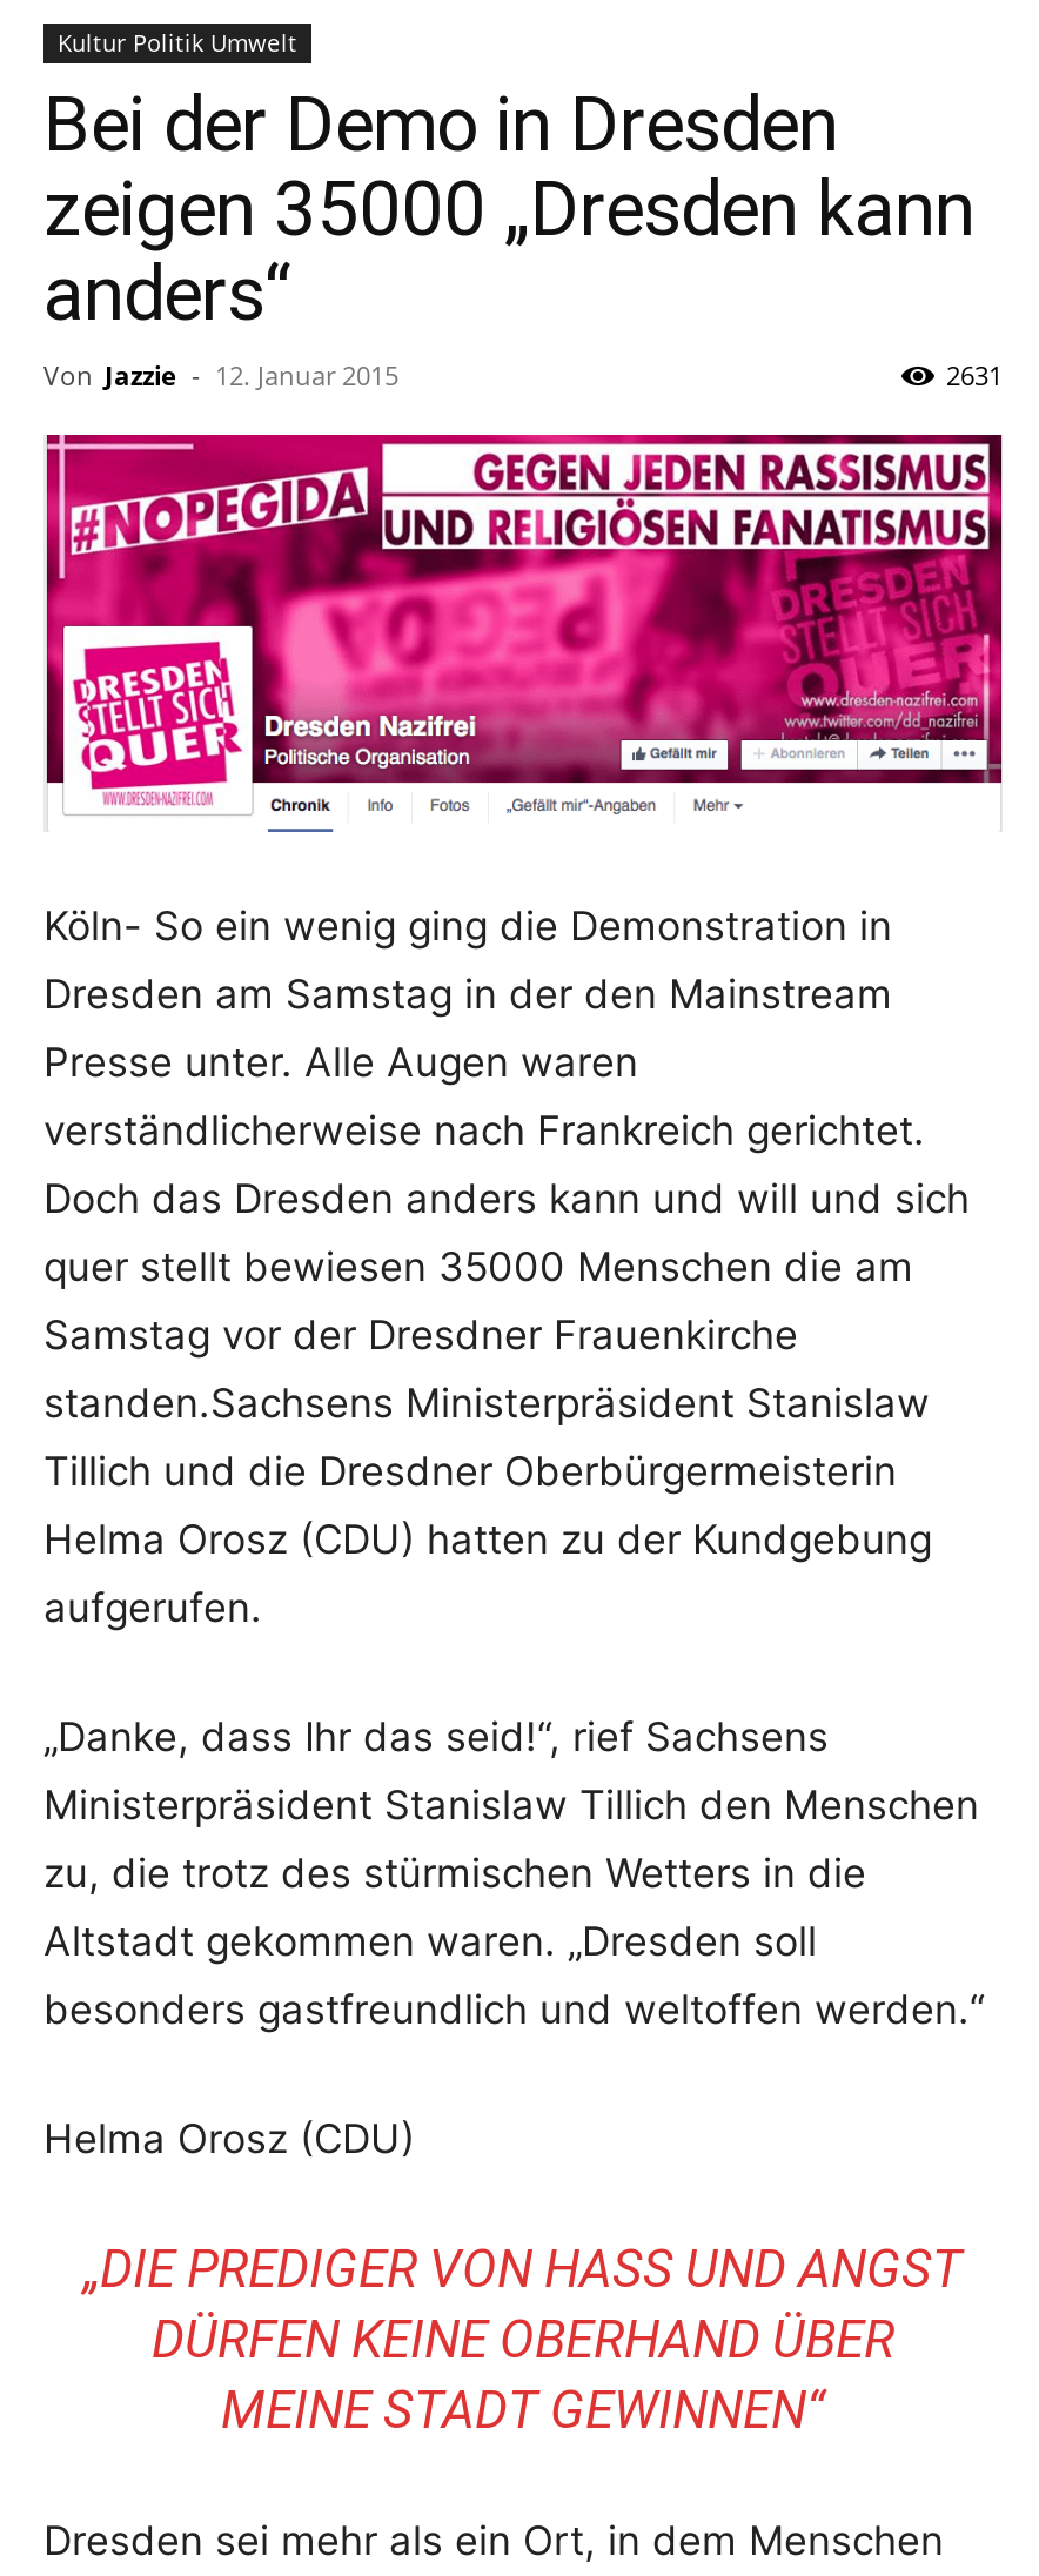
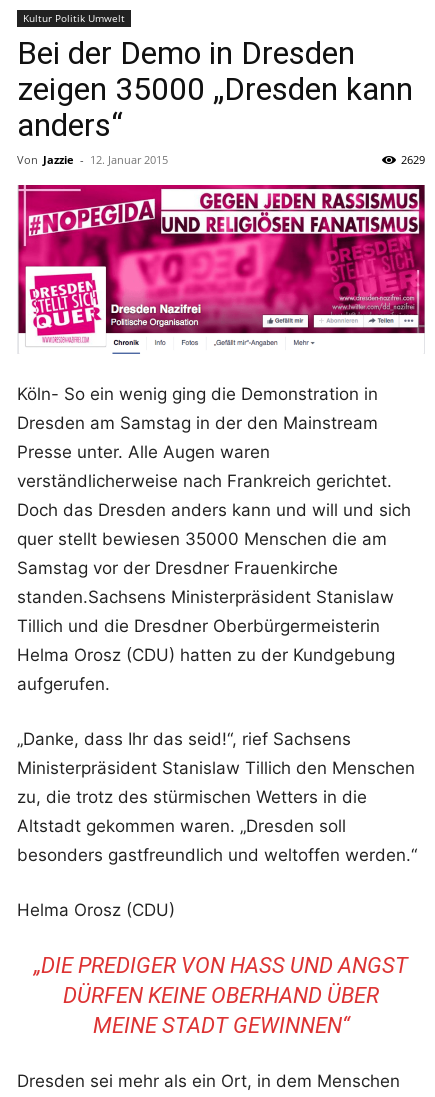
[946,357,1003,393] 2631 -> [401,152,425,167] 2629

